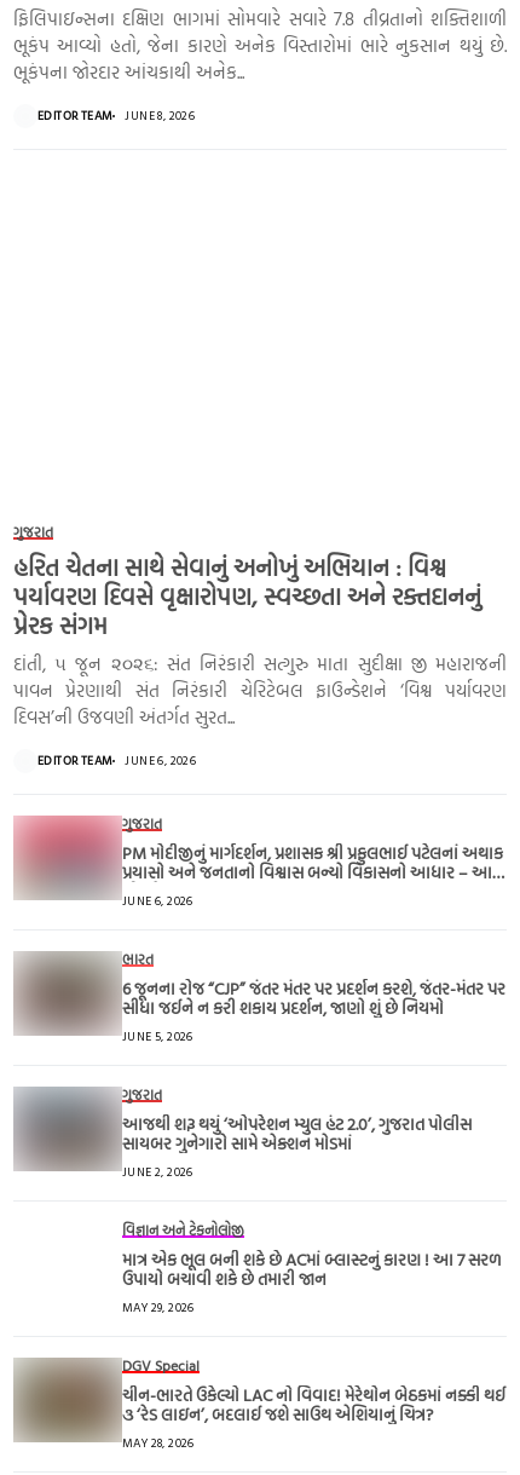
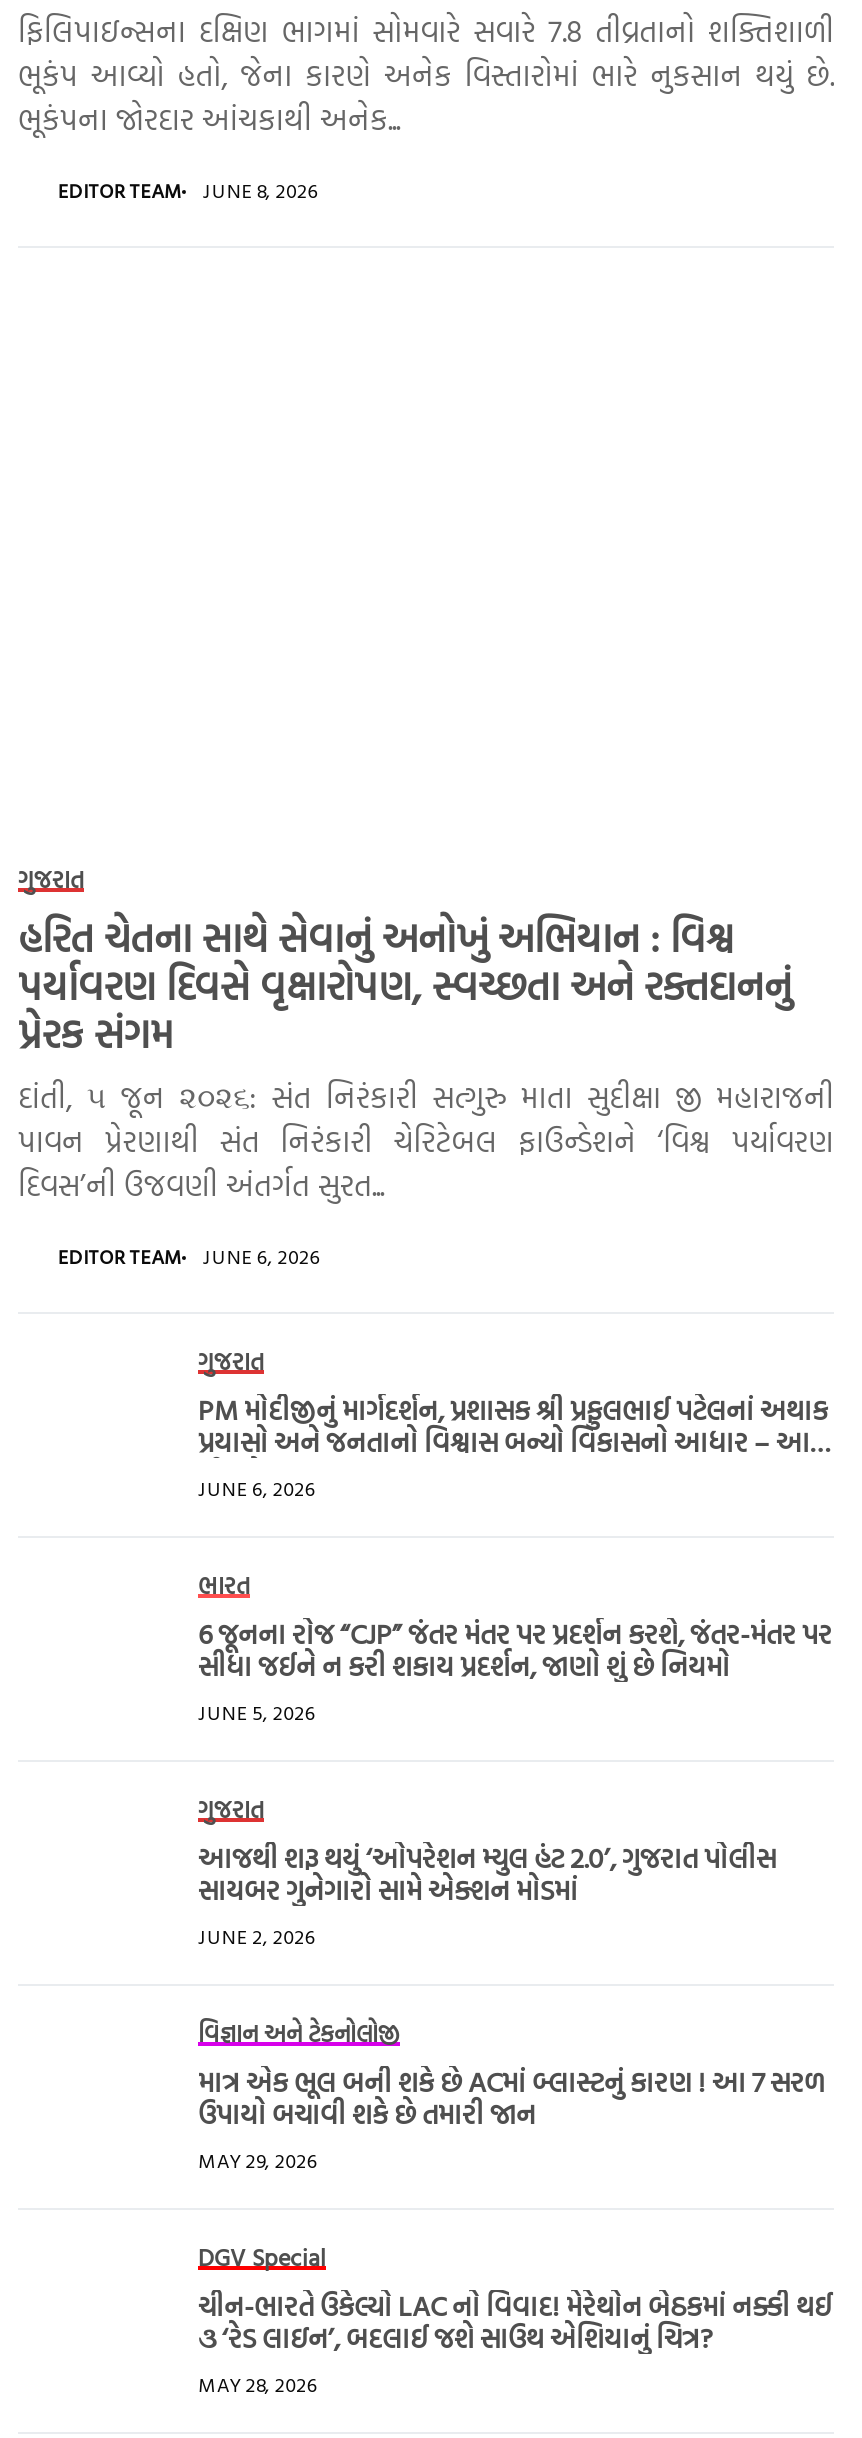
[12,814,119,901] [image] -> none
[12,950,122,1037] [image] -> none
[12,1085,123,1172] [image] -> none
[12,1356,123,1444] [image] -> none

